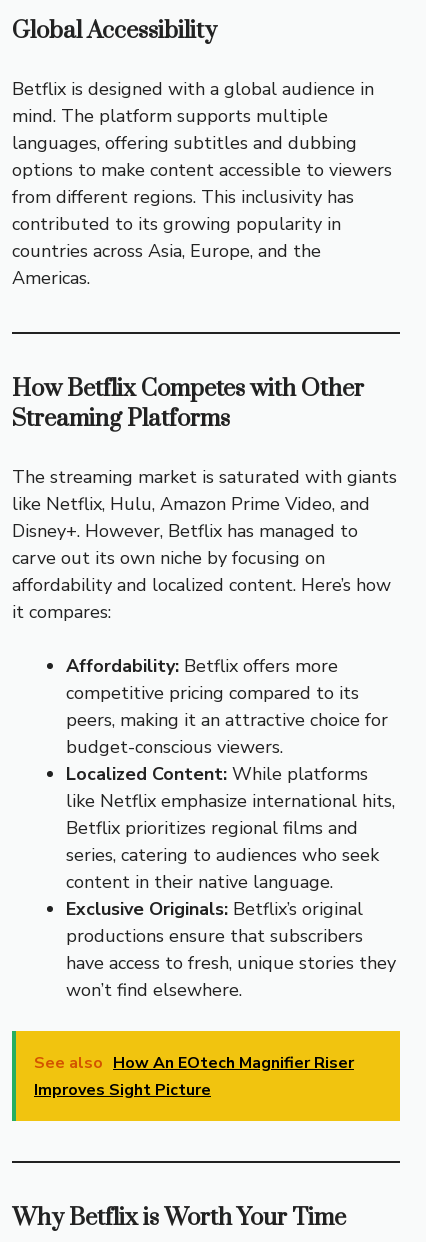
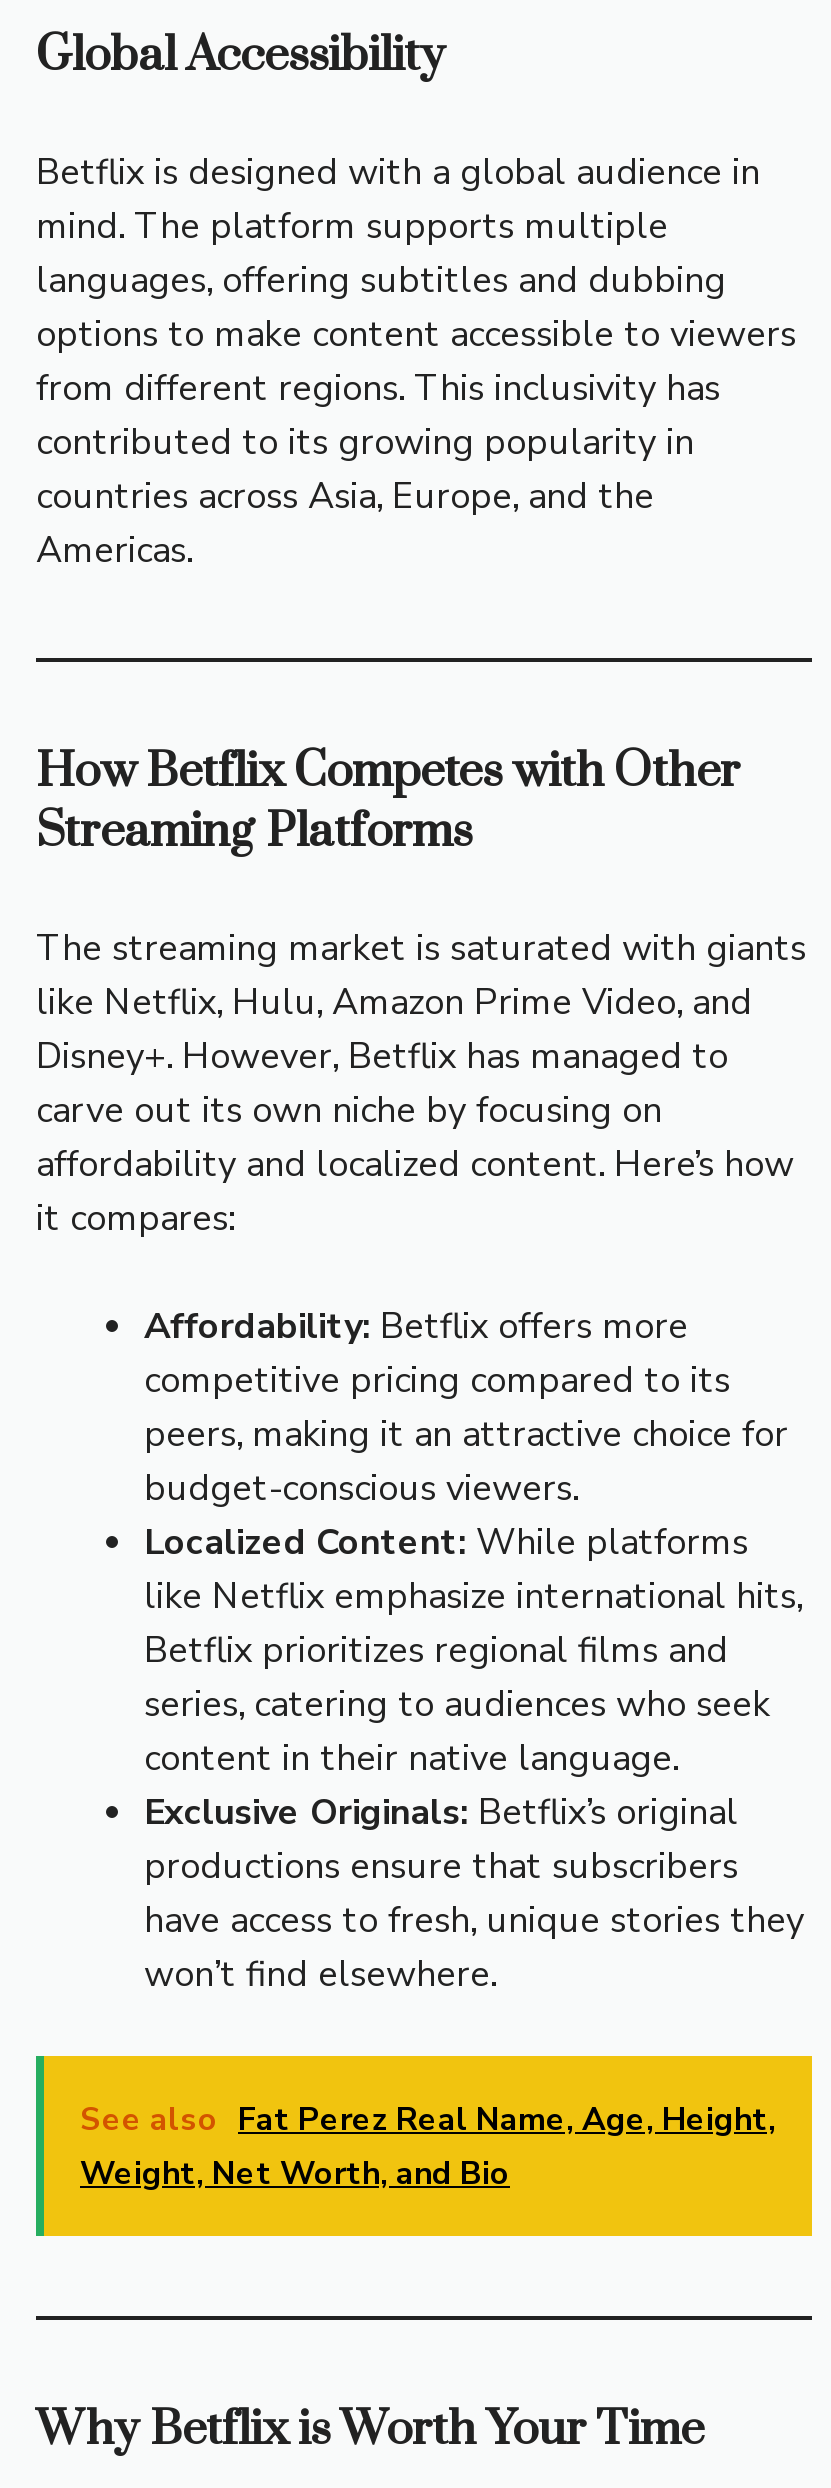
[34,1052,354,1101] See also How An EOtech Magnifier Riser | Improves Sight Picture -> [80,2098,776,2196] See also Fat Perez Real Name, Age, Height, | Weight, Net Worth, and Bio

